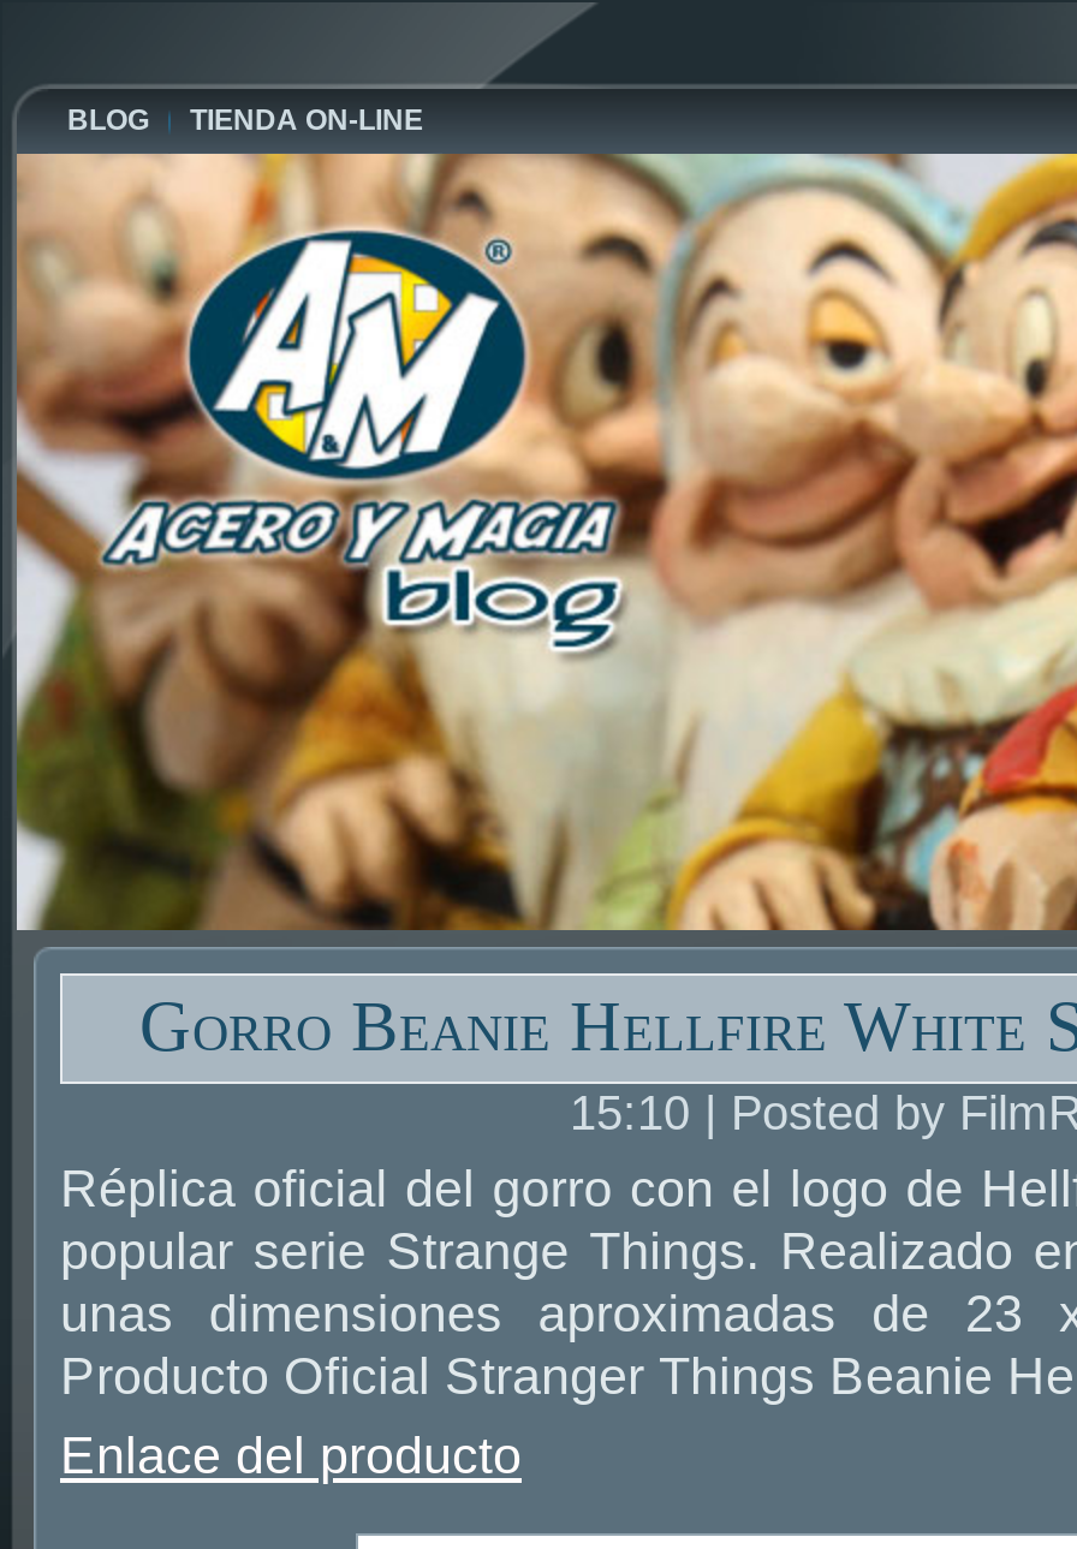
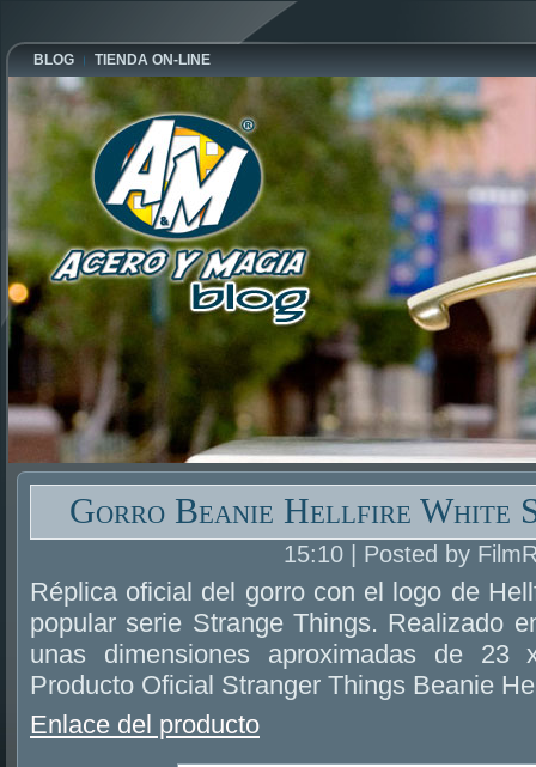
[14,151,1070,933] [image] -> [7,75,532,464] [image]

